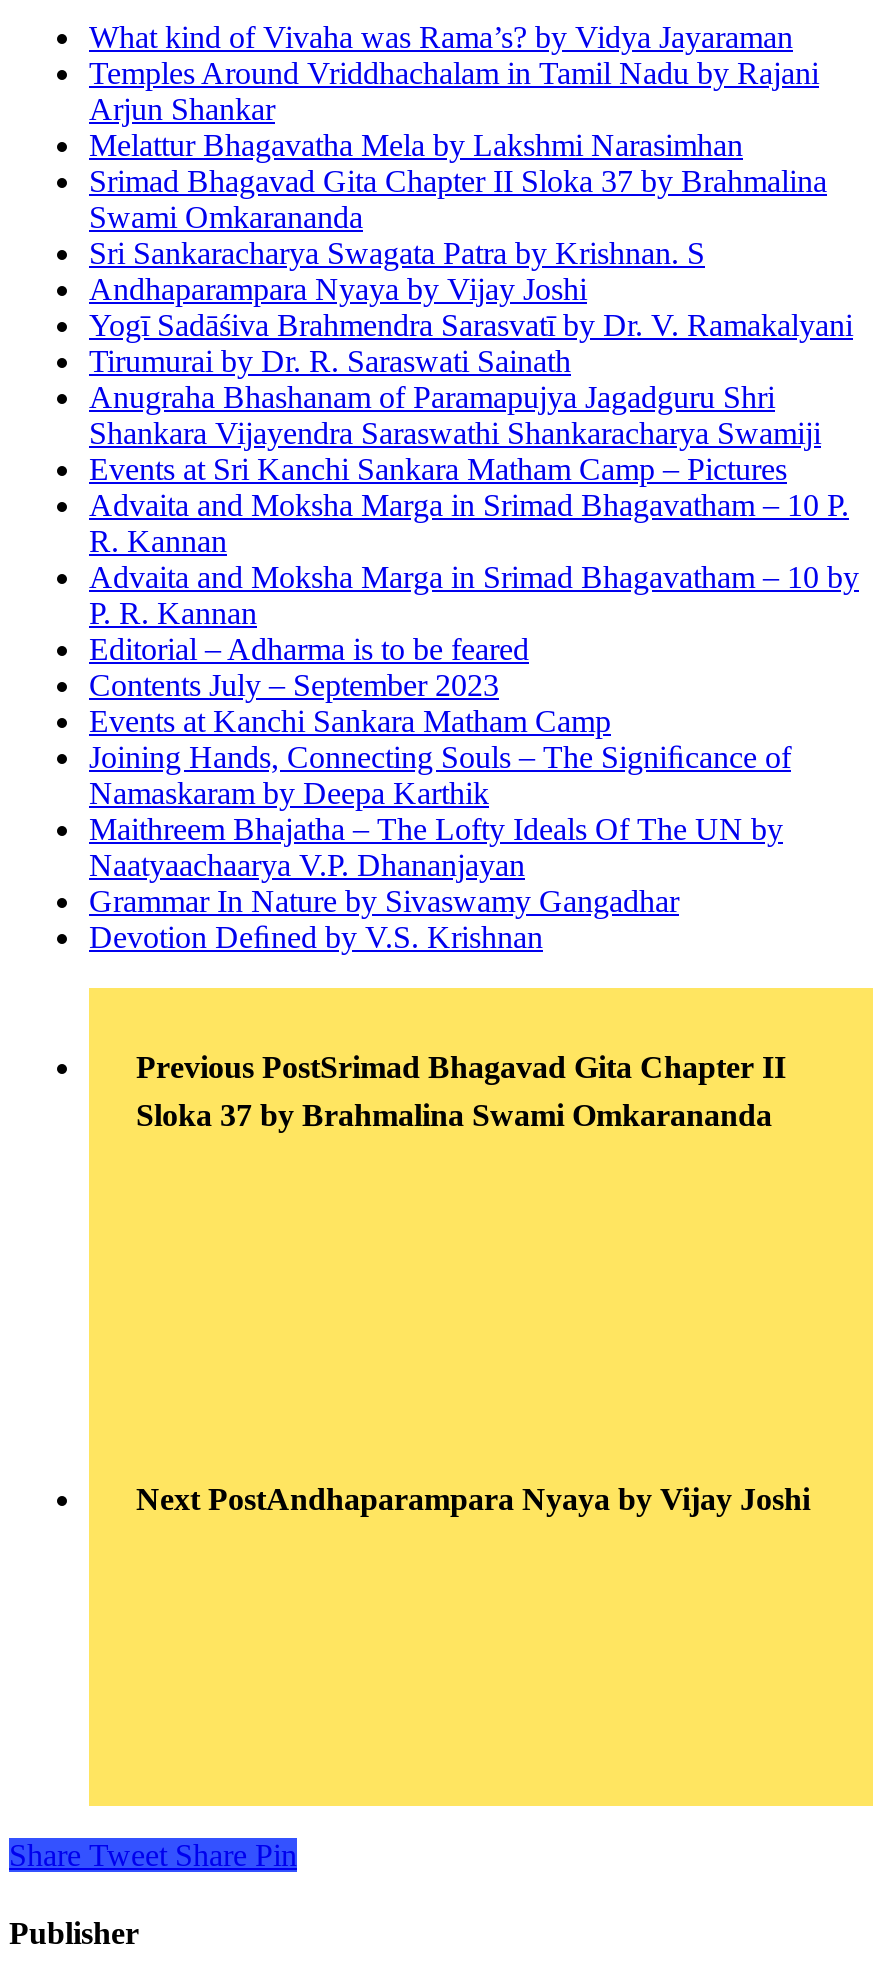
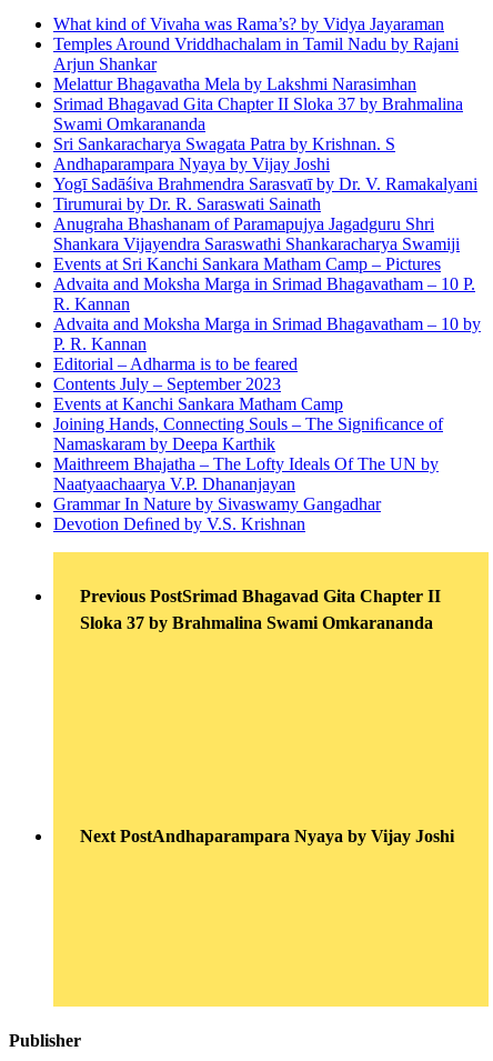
[9,1839,297,1873] Share Tweet Share Pin -> none

